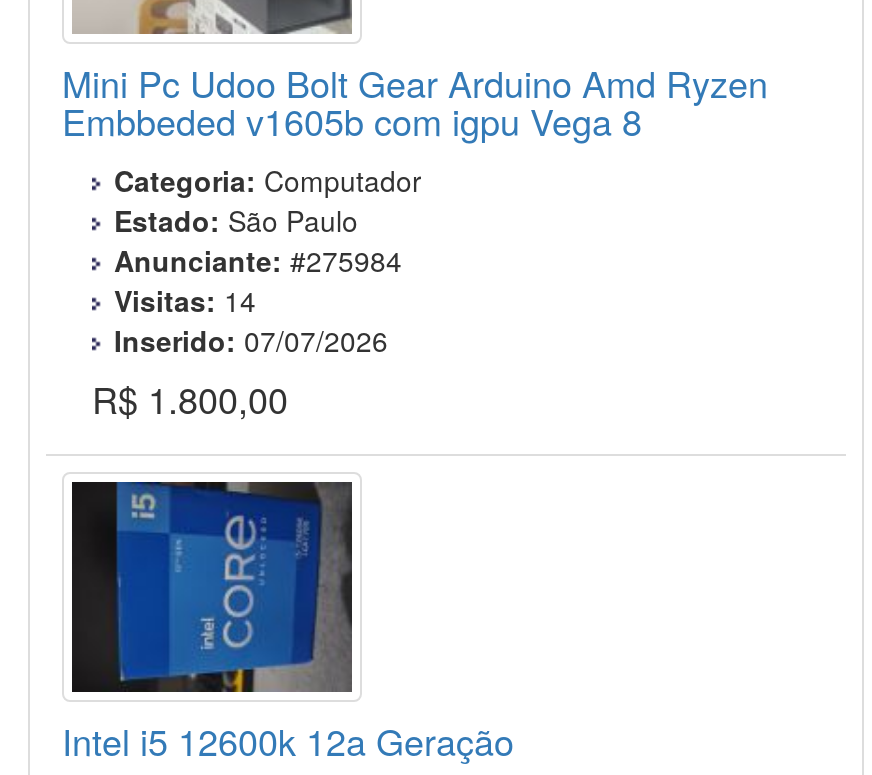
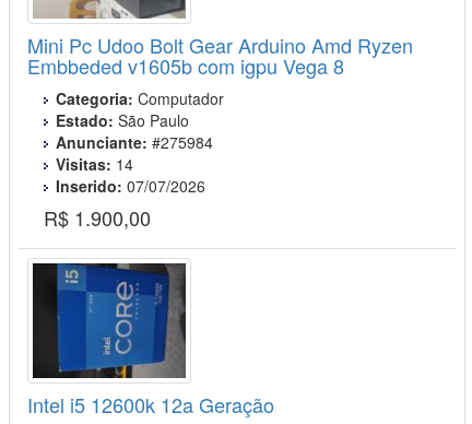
[92,371,288,423] R$ 1.800,00 -> [44,203,151,231] R$ 1.900,00

